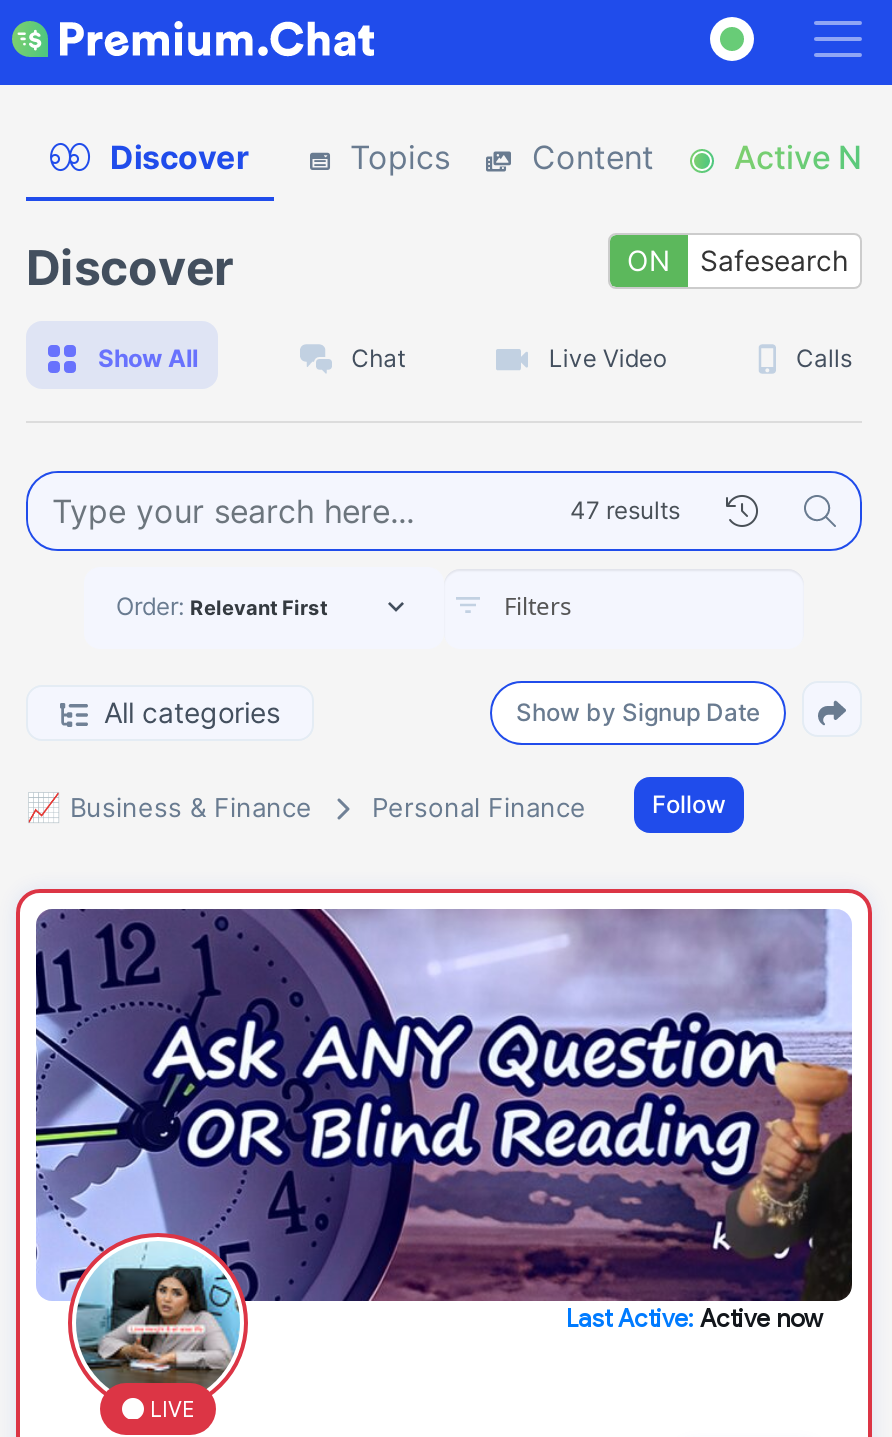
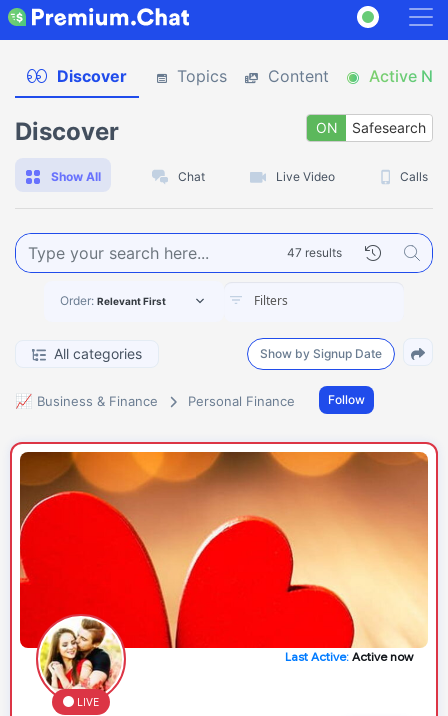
[34,907,854,1389] [image] -> [19,451,429,692] [image]

